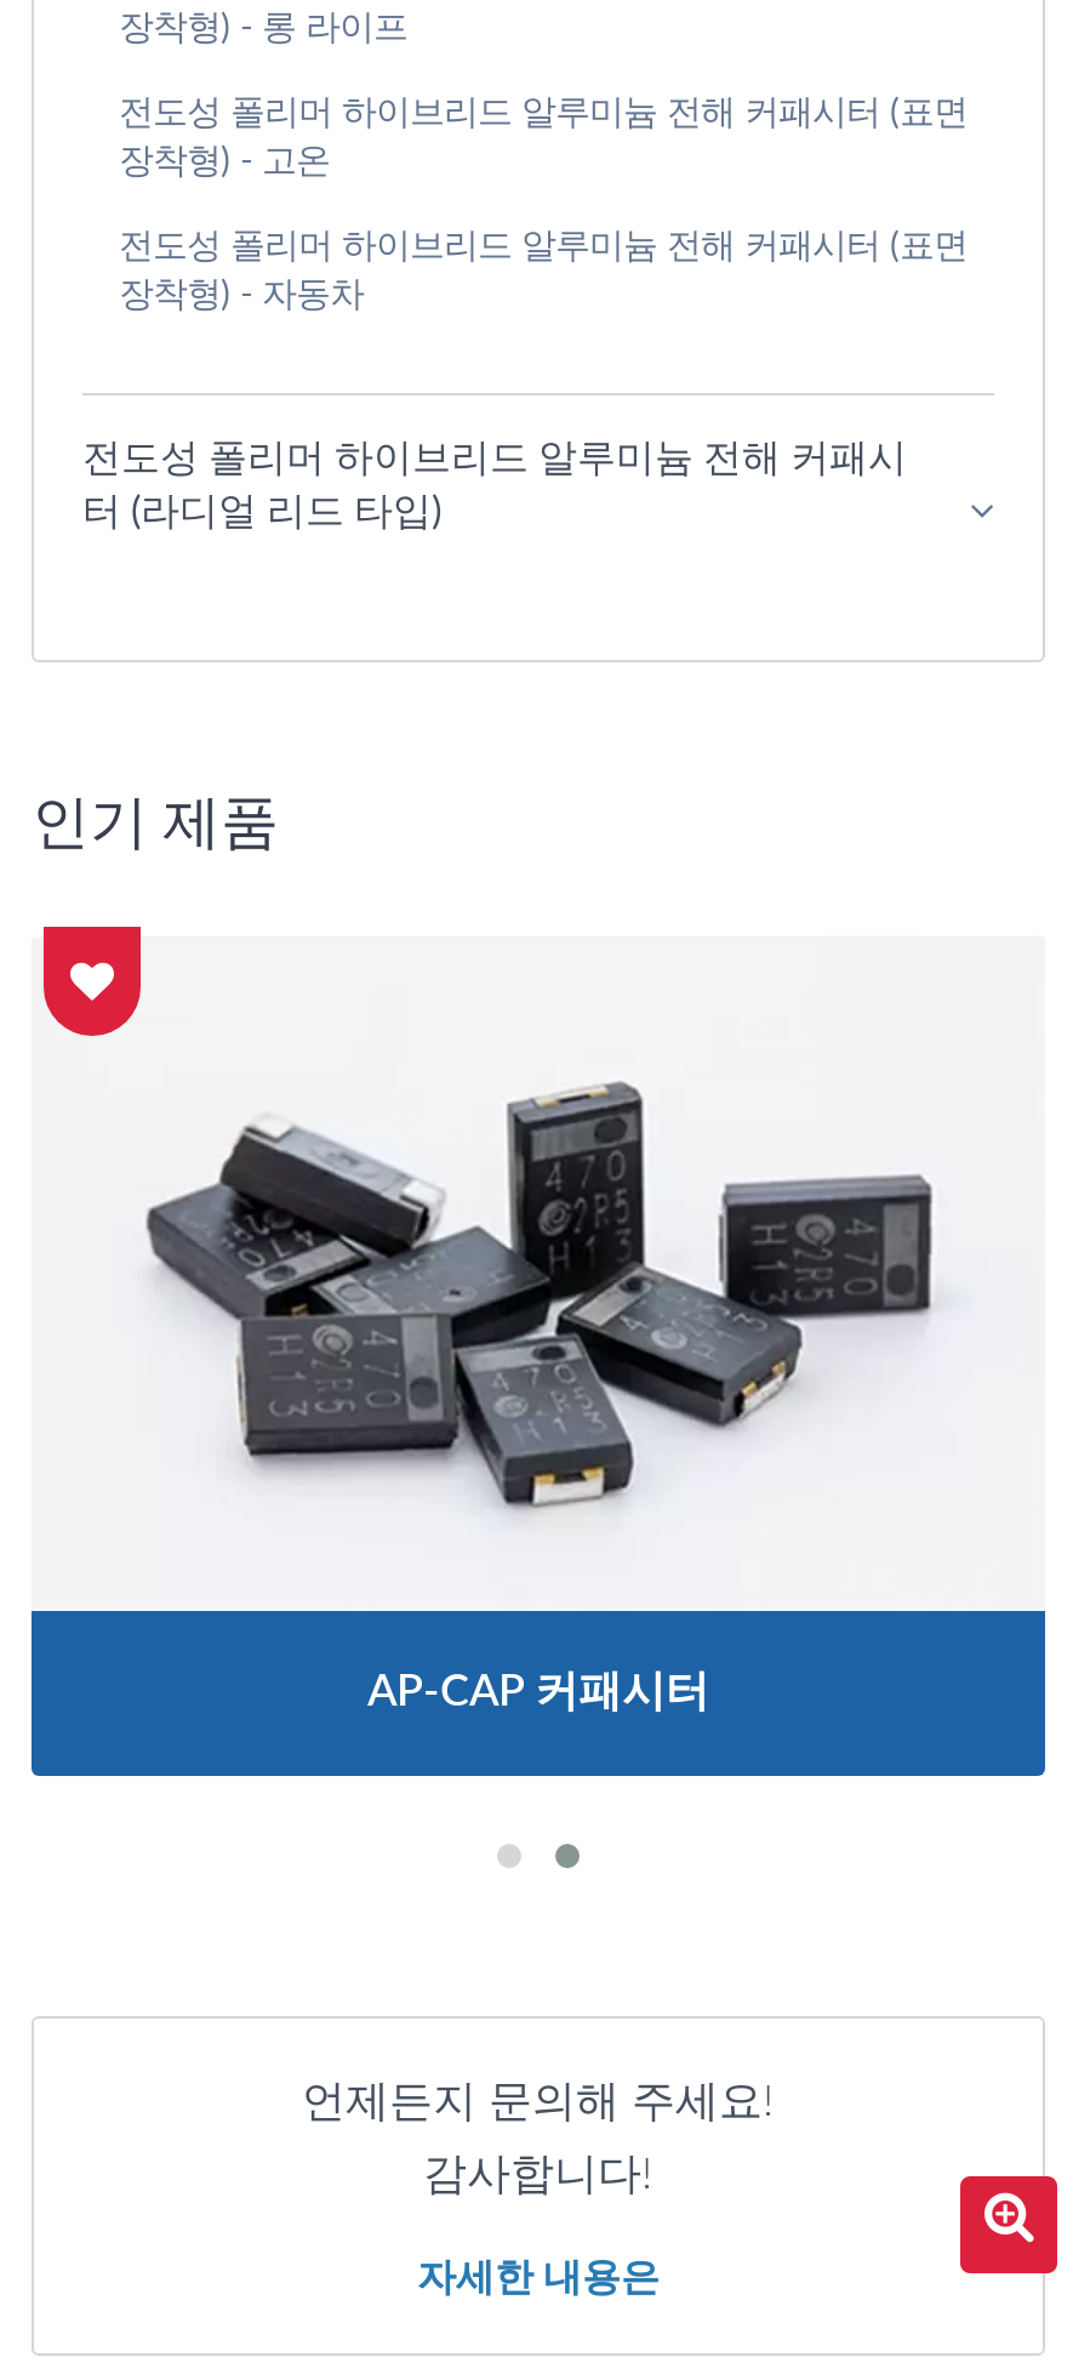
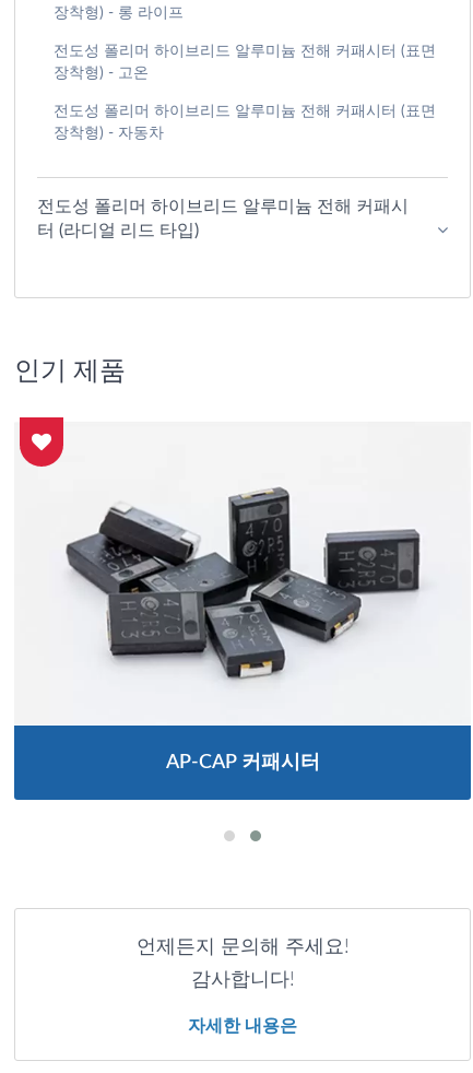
[958,2174,1060,2276] [image] -> none

